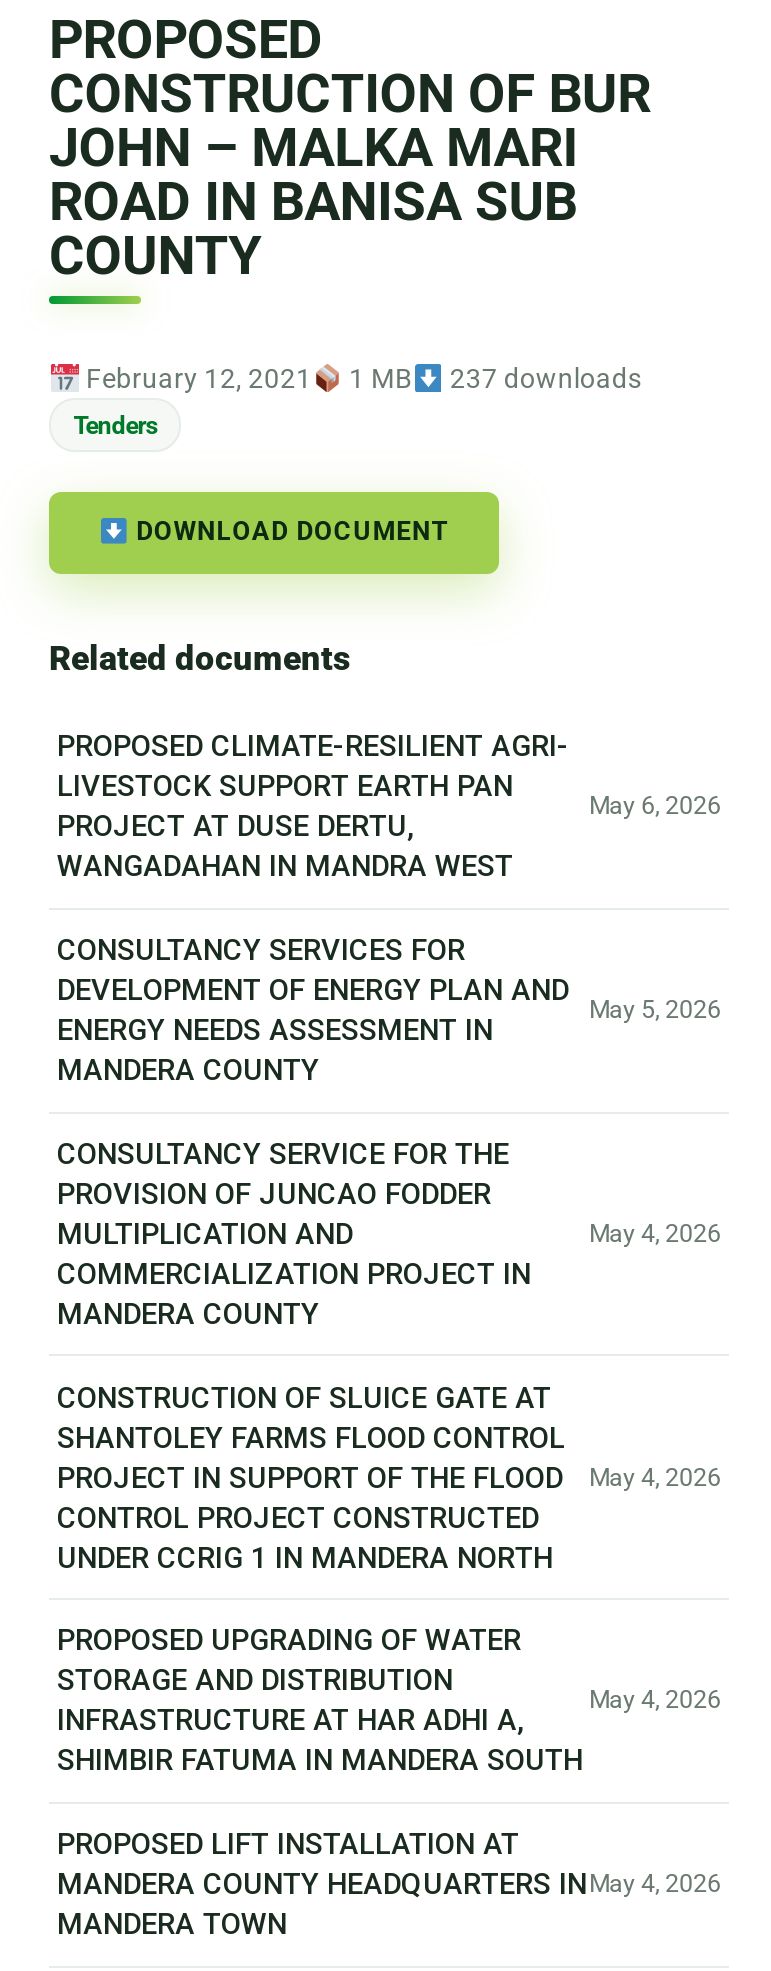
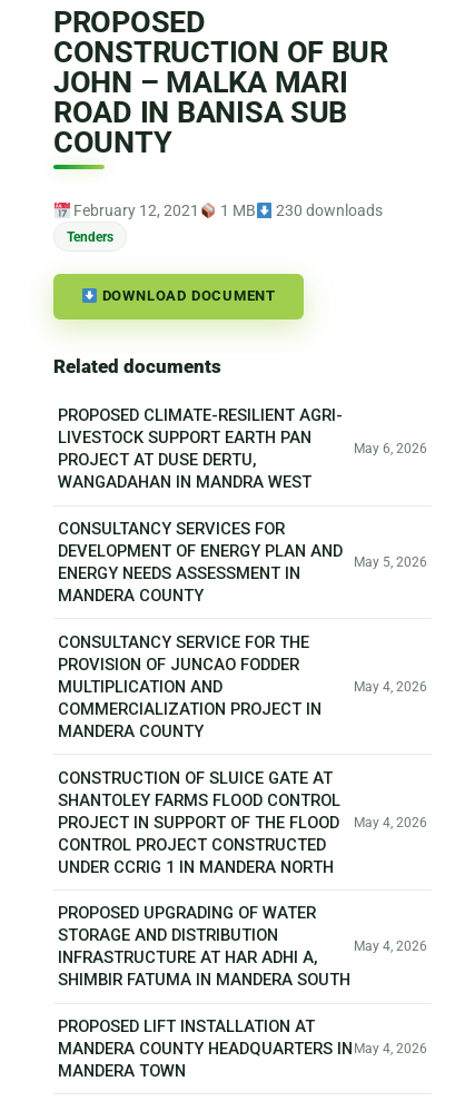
[80,363,642,395] February 12, 2021 1 MB 237 downloads -> [71,202,383,220] February 12, 2021 1 MB 230 downloads

